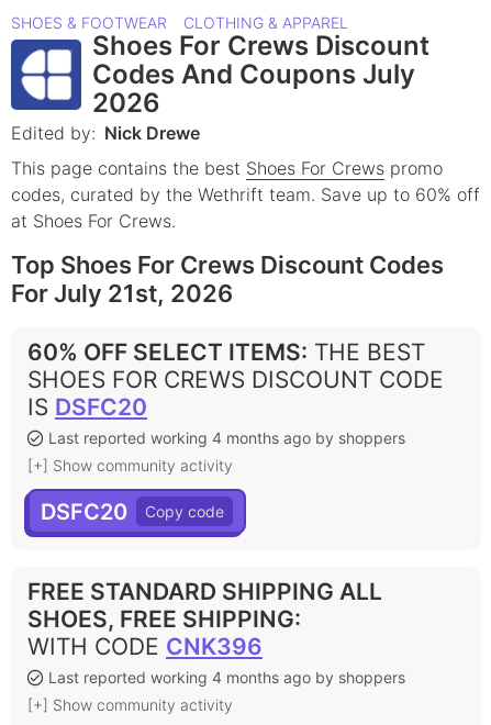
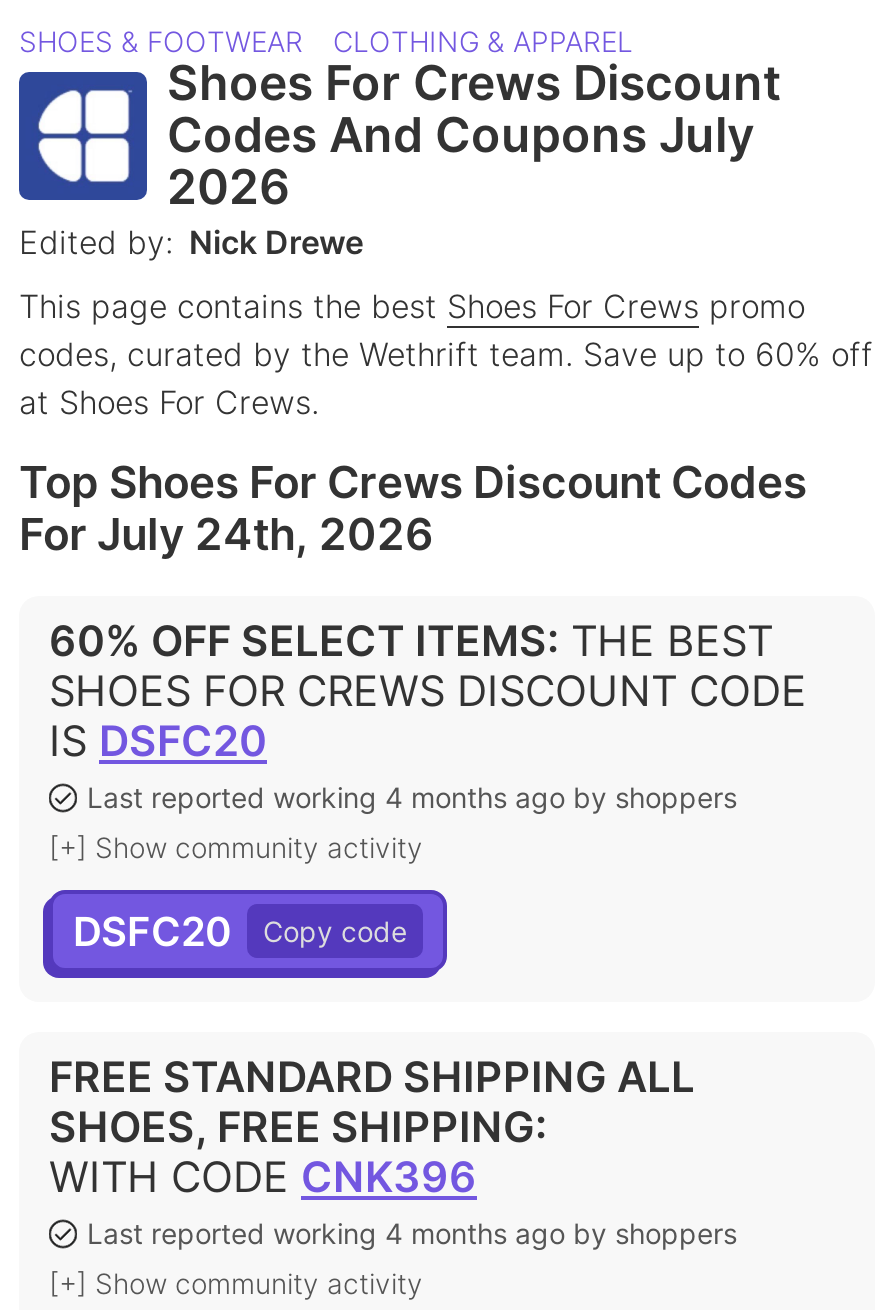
[11,279,233,308] For July 21st, 2026 -> [19,508,433,560] For July 24th, 2026

